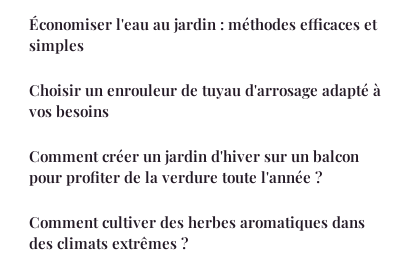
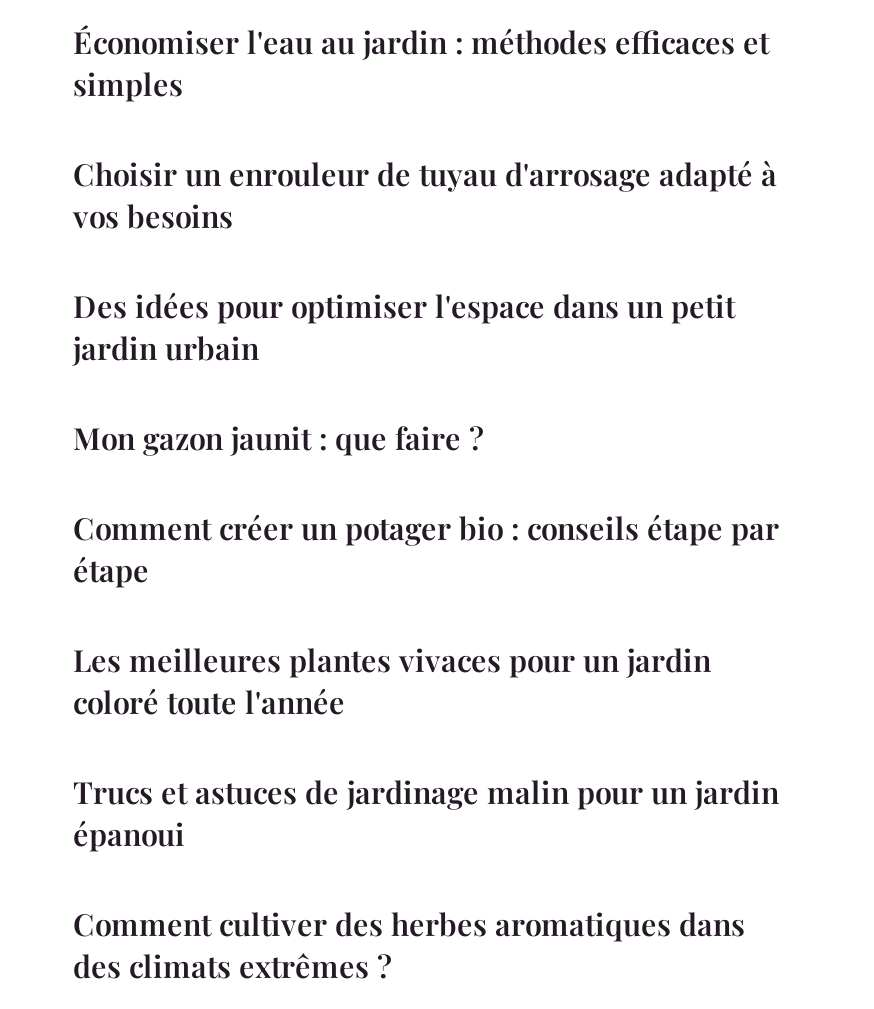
[29,146,359,187] Comment créer un jardin d'hiver sur un balcon | pour profiter de la verdure toute l'année ? -> [73,286,779,854] Des idées pour optimiser l'espace dans un petit | jardin urbain | Mon gazon jaunit : que faire ? | Comment créer un potager bio : conseils étape par | étape | Les meilleures plantes vivaces pour un jardin | coloré toute l'année | Trucs et astuces de jardinage malin pour un jardin | épanoui

